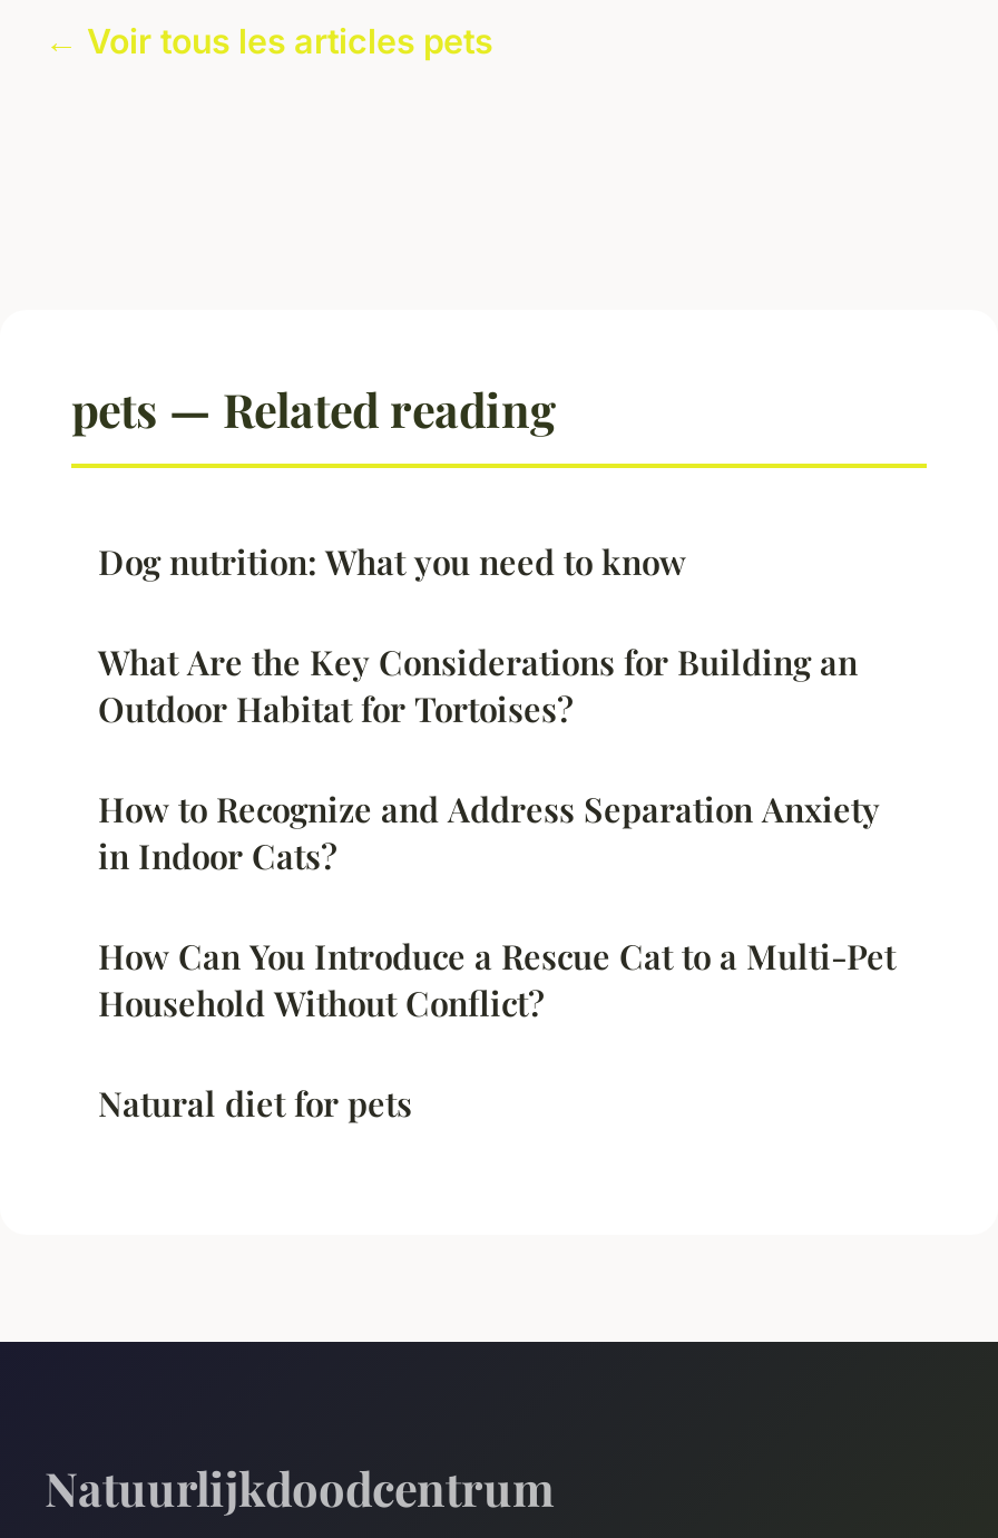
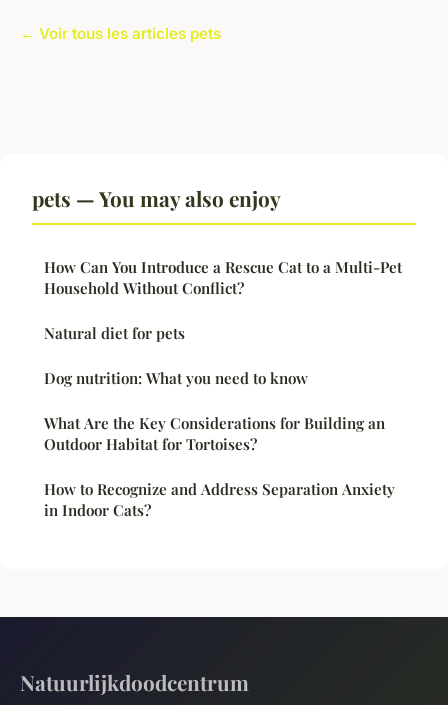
[71,376,557,438] pets — Related reading -> [32,184,281,212] pets — You may also enjoy
moved [98,538,880,877] -> [44,368,395,520]: Dog nutrition: What you need to know | What Are the Key Considerations for Building an | Outdoor Habitat for Tortoises? | How to Recognize and Address Separation Anxiety | in Indoor Cats?
moved [98,933,896,1125] -> [44,257,402,343]: How Can You Introduce a Rescue Cat to a Multi-Pet | Household Without Conflict? | Natural diet for pets

